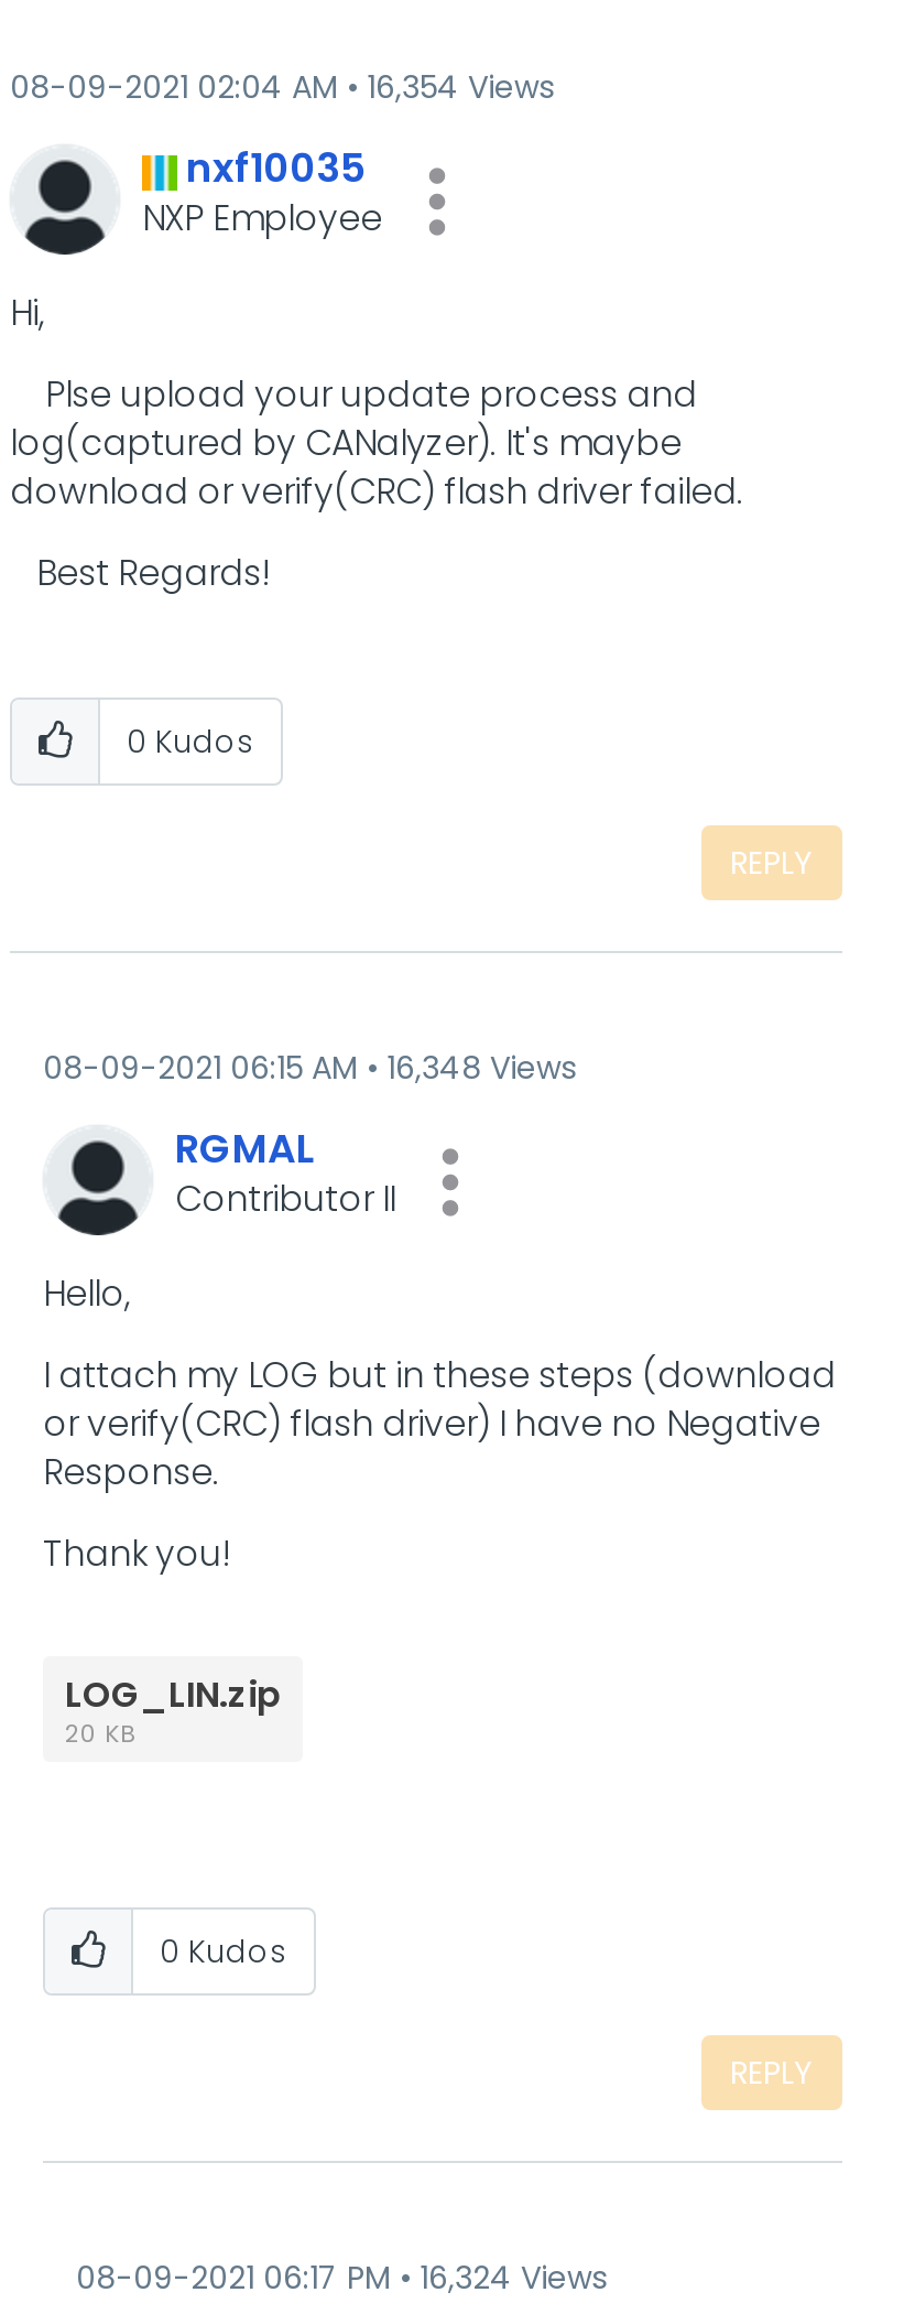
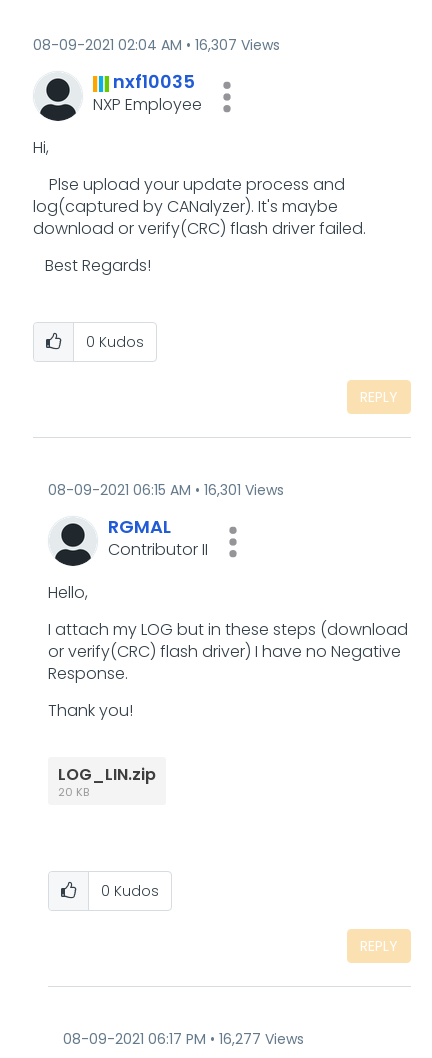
[10,65,554,109] 08-09-2021 02:04 AM 16,354 Views -> [33,35,280,55] 08-09-2021 02:04 AM 16,307 Views
[43,1046,576,1090] 08-09-2021 06:15 AM 16,348 Views -> [48,480,284,500] 08-09-2021 06:15 AM 16,301 Views
[76,2256,607,2300] 08-09-2021 06:17 PM 16,324 Views -> [63,1029,304,1049] 08-09-2021 06:17 PM 16,277 Views

